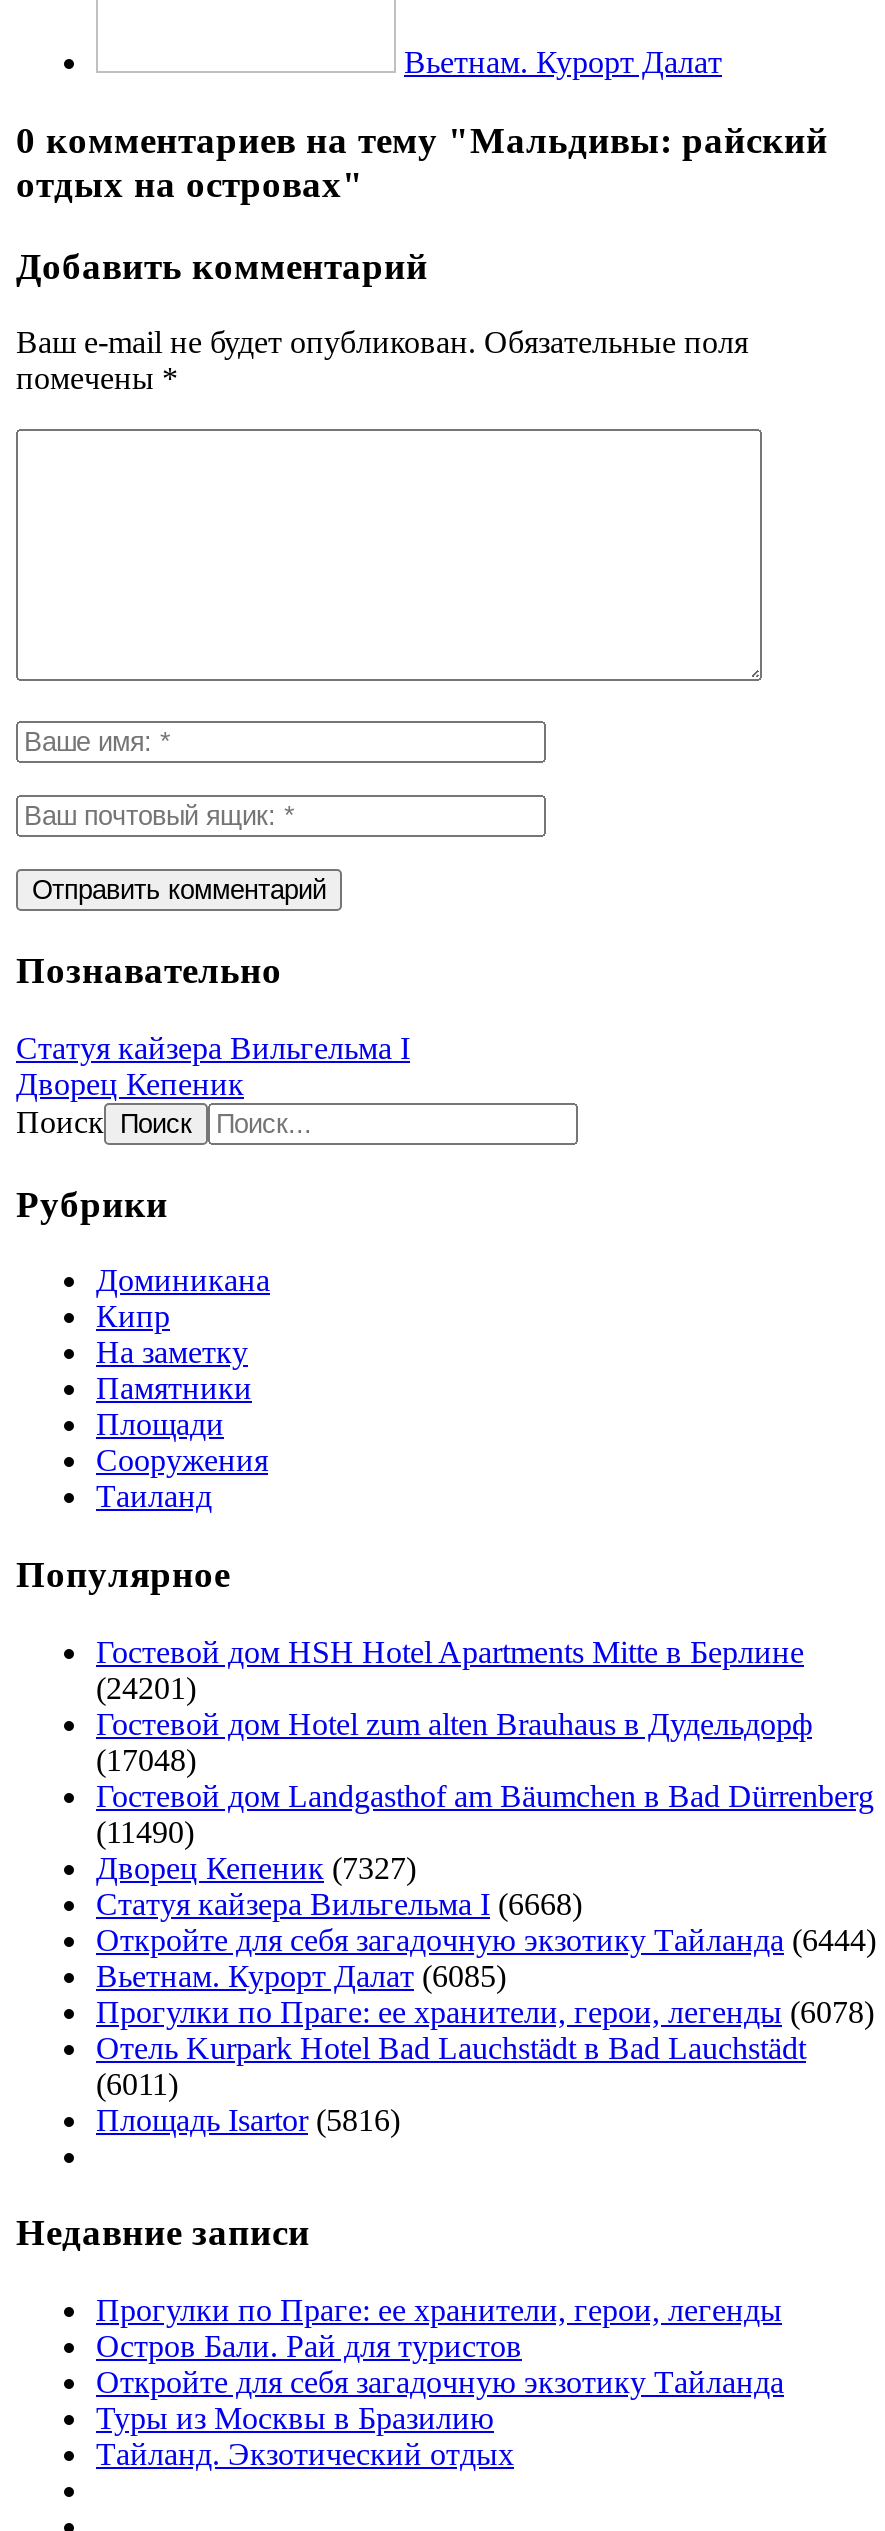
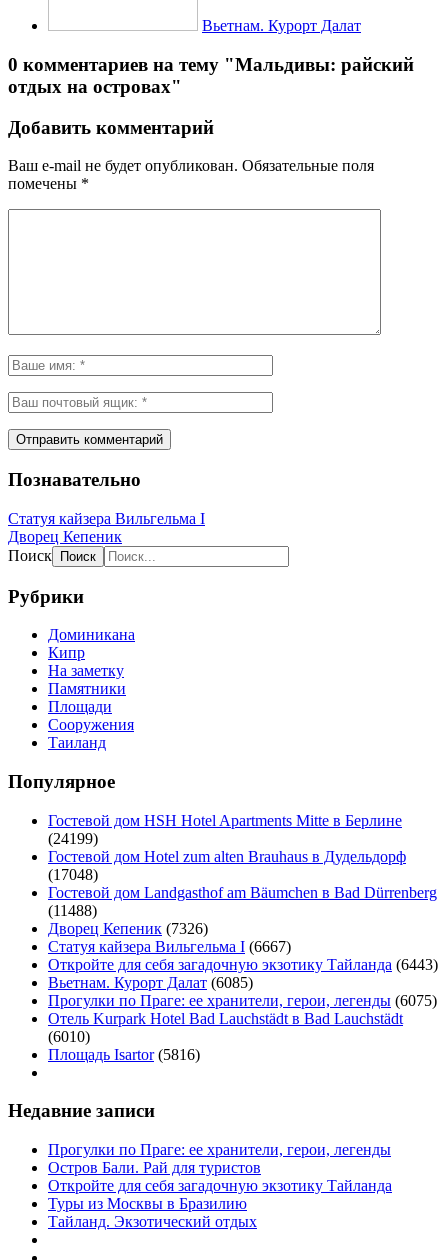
[96,1670,196,1704] (24201) -> [48,830,98,847] (24199)
[96,1814,194,1848] (11490) -> [48,902,97,919] (11488)
[96,1850,416,1884] Дворец Кепеник (7327) -> [48,920,208,937] Дворец Кепеник (7326)
[96,1886,582,1920] Статуя кайзера Вильгельма I (6668) -> [48,938,291,955] Статуя кайзера Вильгельма I (6667)
[96,1922,876,1956] Откройте для себя загадочную экзотику Тайланда (6444) -> [48,956,438,973] Откройте для себя загадочную экзотику Тайланда (6443)
[96,1994,874,2028] Прогулки по Праге: ее хранители, герои, легенды (6078) -> [48,992,437,1009] Прогулки по Праге: ее хранители, герои, легенды (6075)
[96,2066,178,2100] (6011) -> [48,1028,90,1045] (6010)

